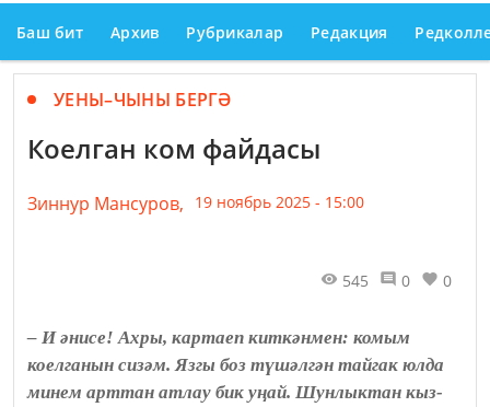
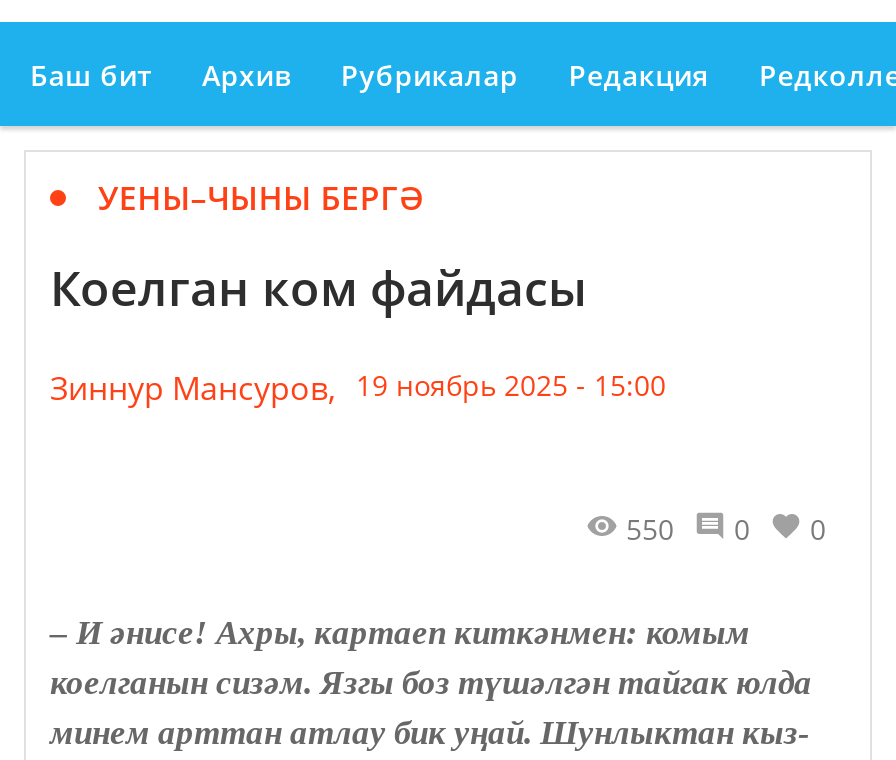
[342,271,452,291] 545 0 0 -> [626,511,826,549] 550 0 0

